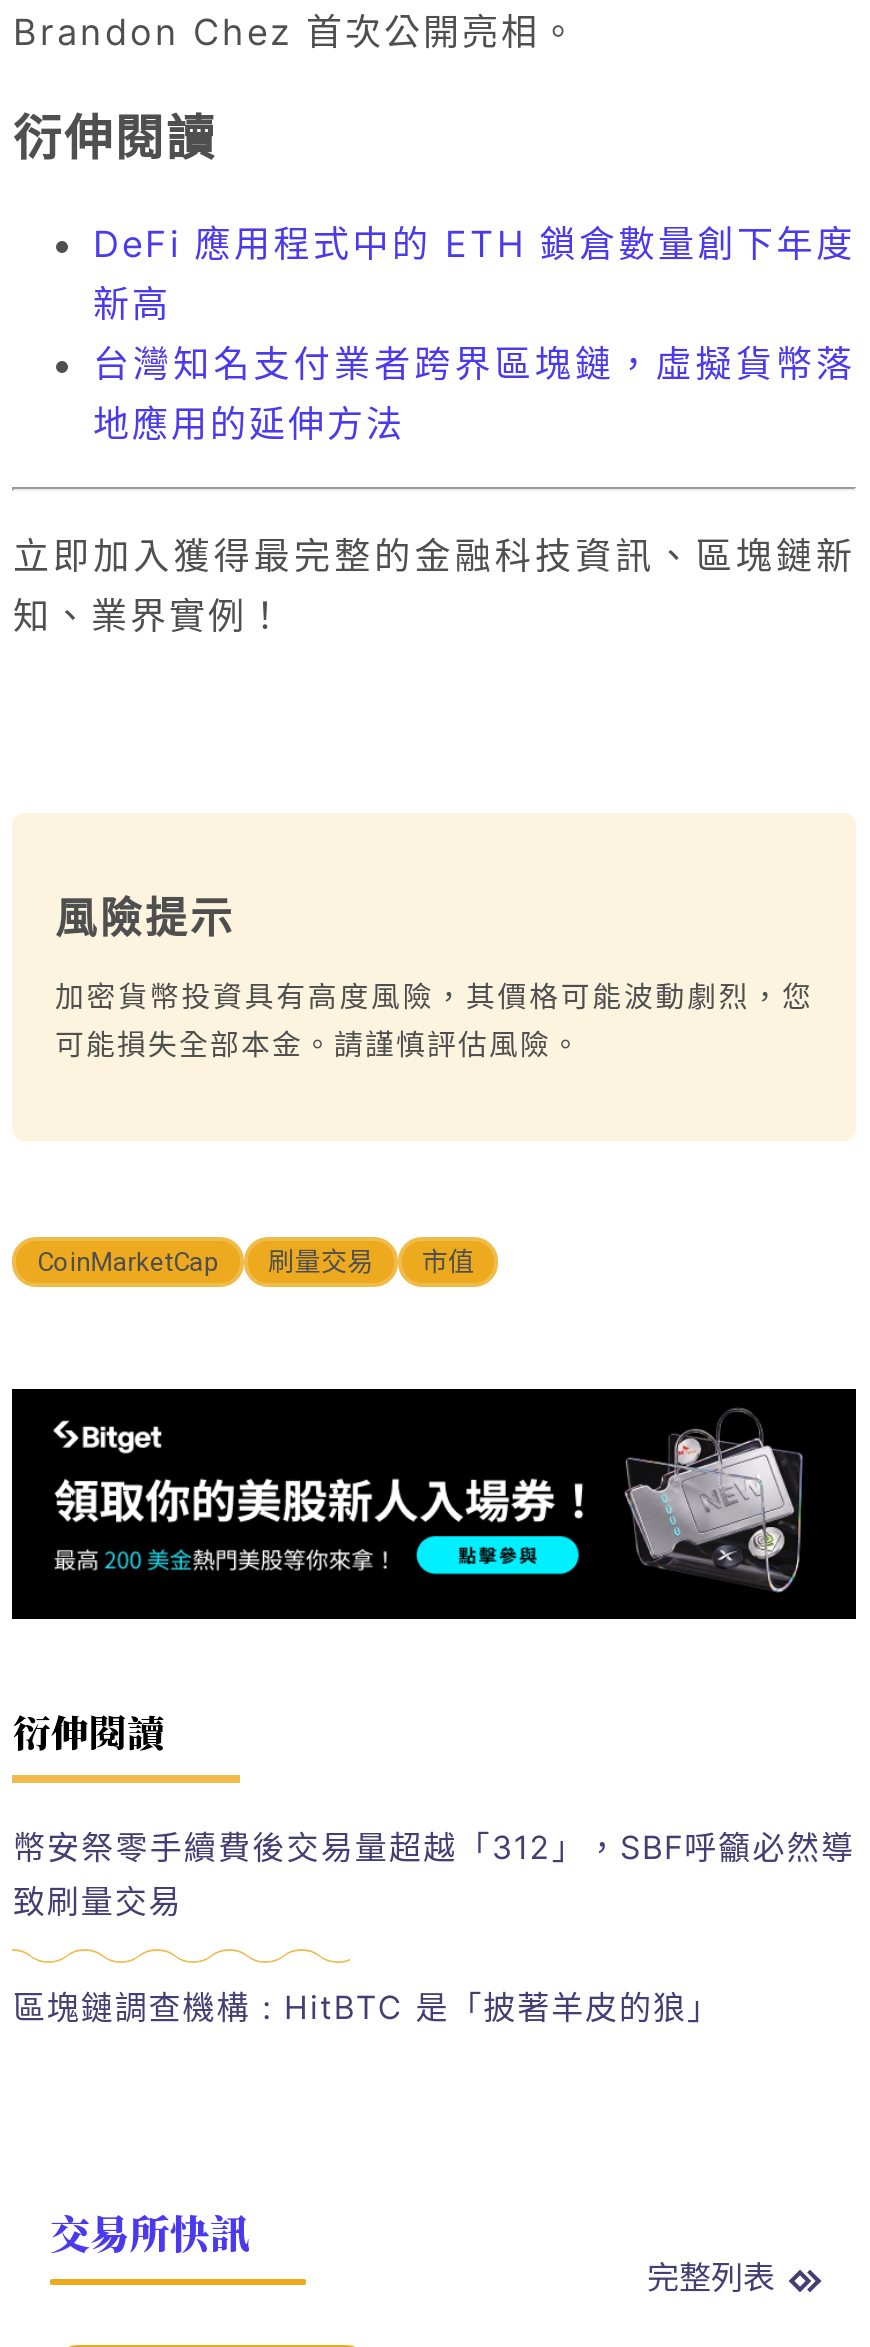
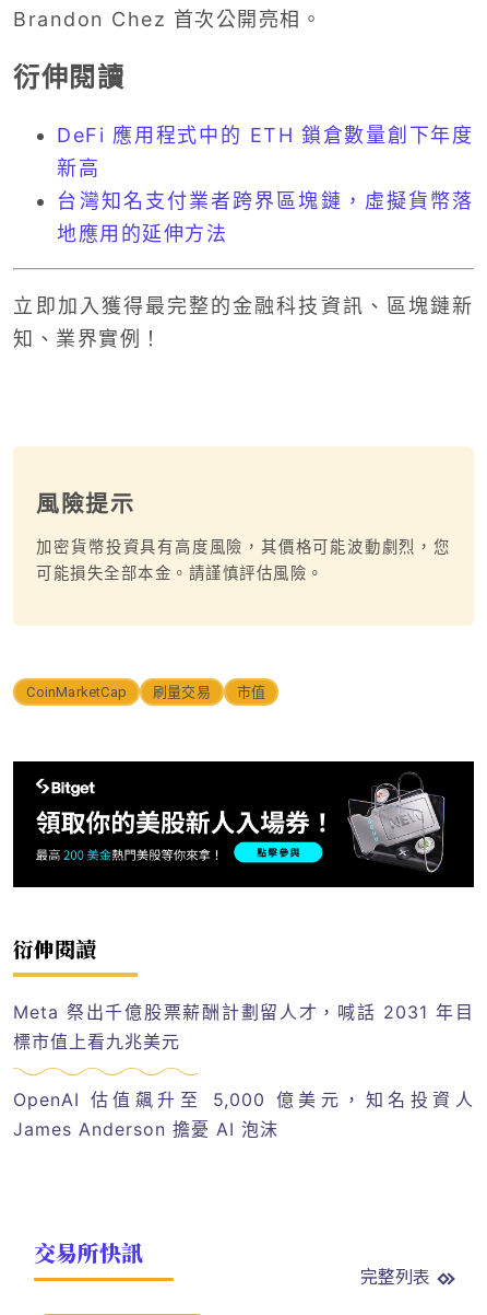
[13,1827,855,1921] 幣安祭零手續費後交易量超越「312」，SBF呼籲必然導 | 致刷量交易 -> [14,1001,473,1052] Meta 祭出千億股票薪酬計劃留人才，喊話 2031 年目 | 標市值上看九兆美元
[13,1986,721,2026] 區塊鏈調查機構 : HitBTC 是「披著羊皮的狼」 -> [14,1088,473,1140] OpenAI 估值飆升至 5,000 億美元，知名投資人 | James Anderson 擔憂 AI 泡沫

